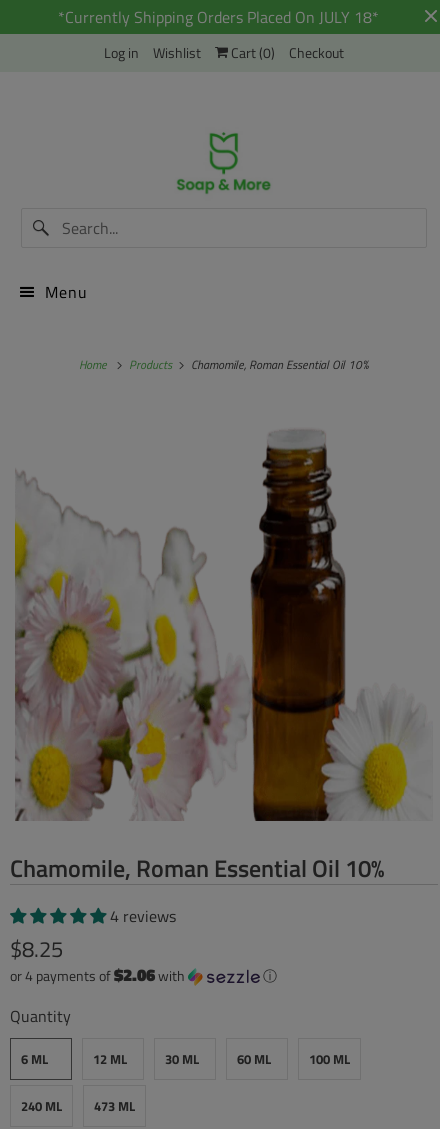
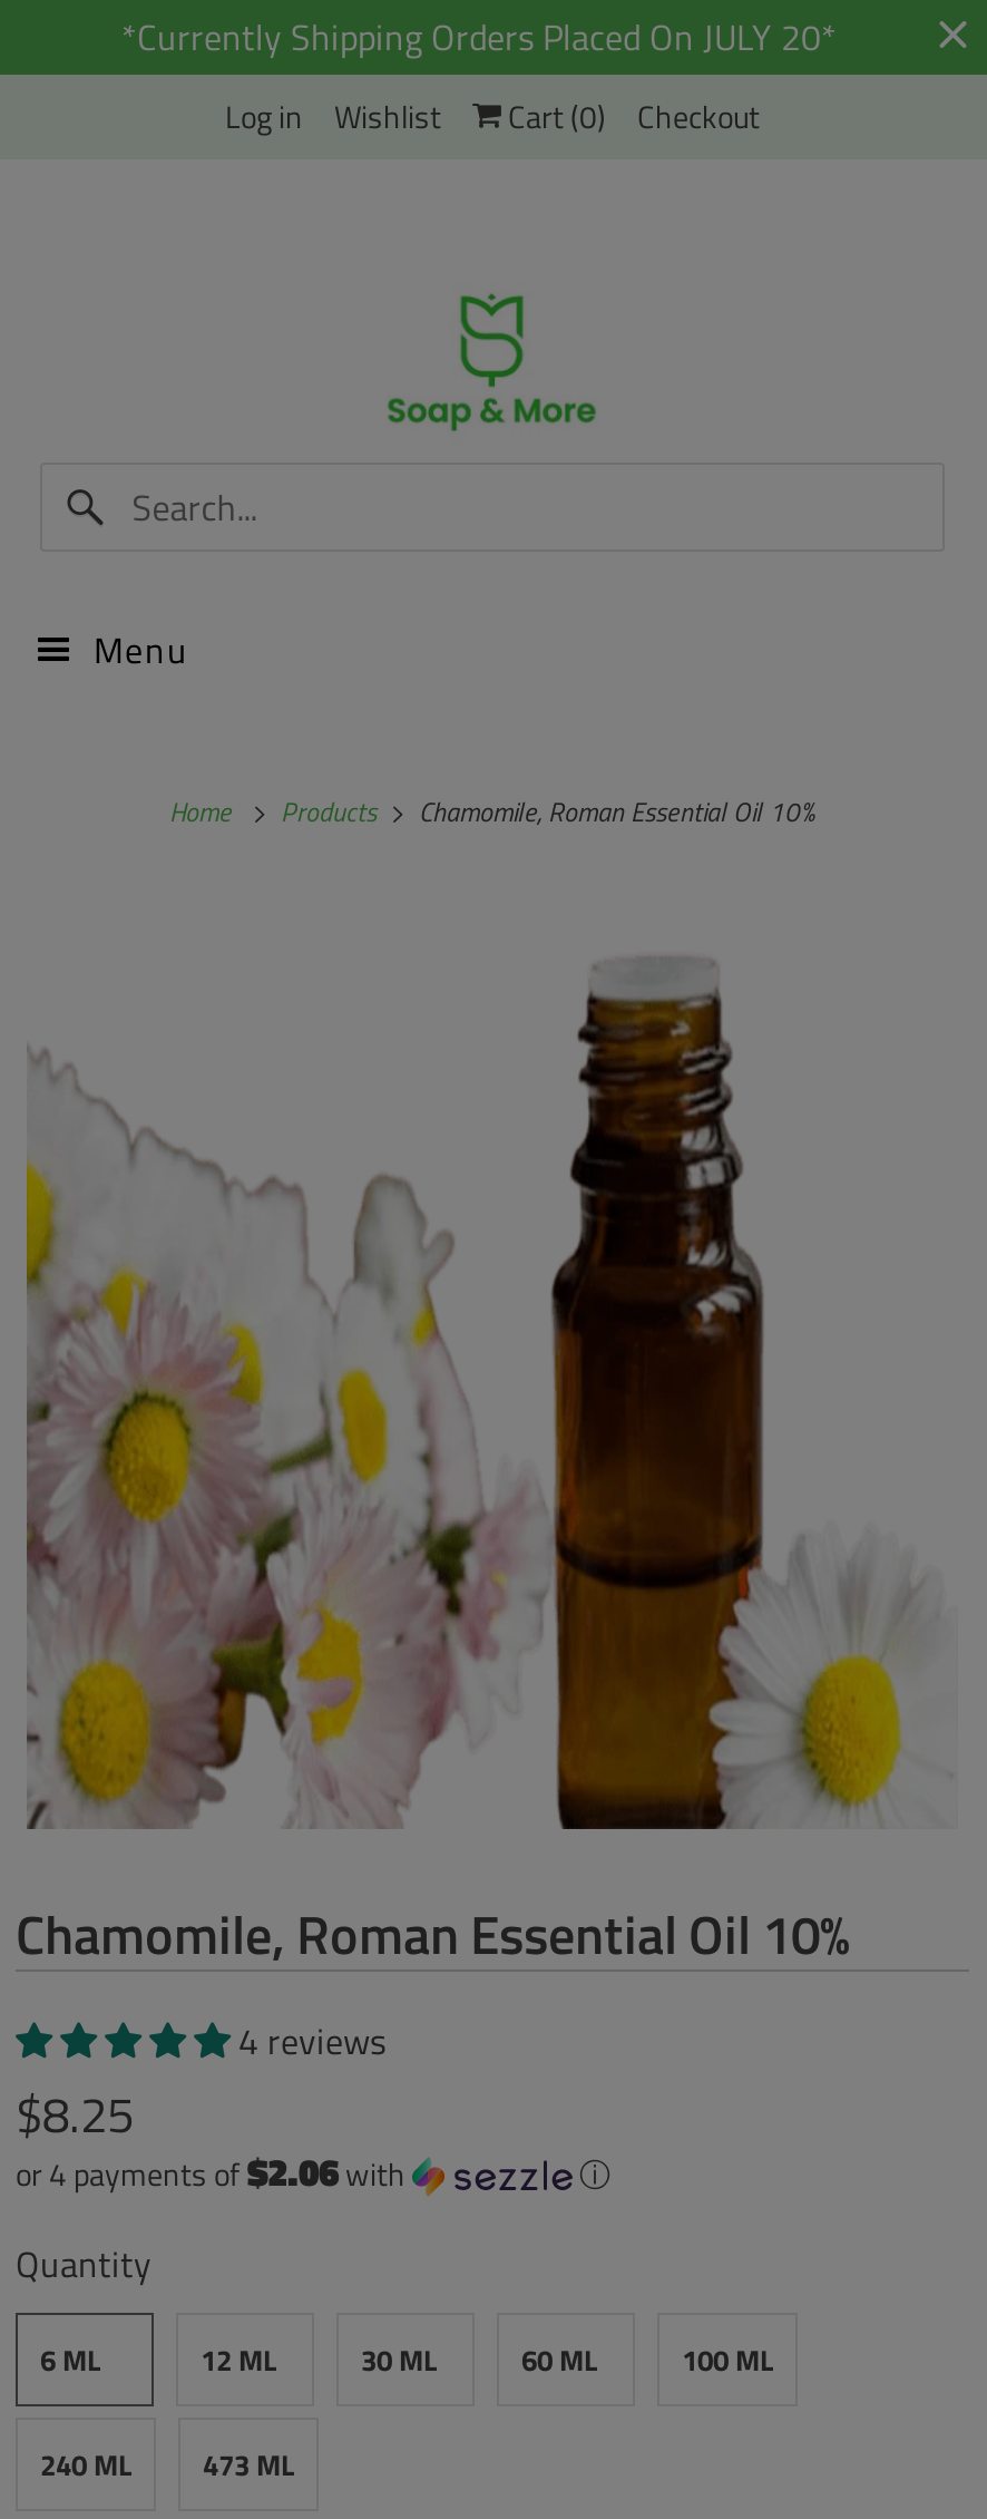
[57,5,378,29] *Currently Shipping Orders Placed On JULY 18* -> [121,10,837,64] *Currently Shipping Orders Placed On JULY 20*

